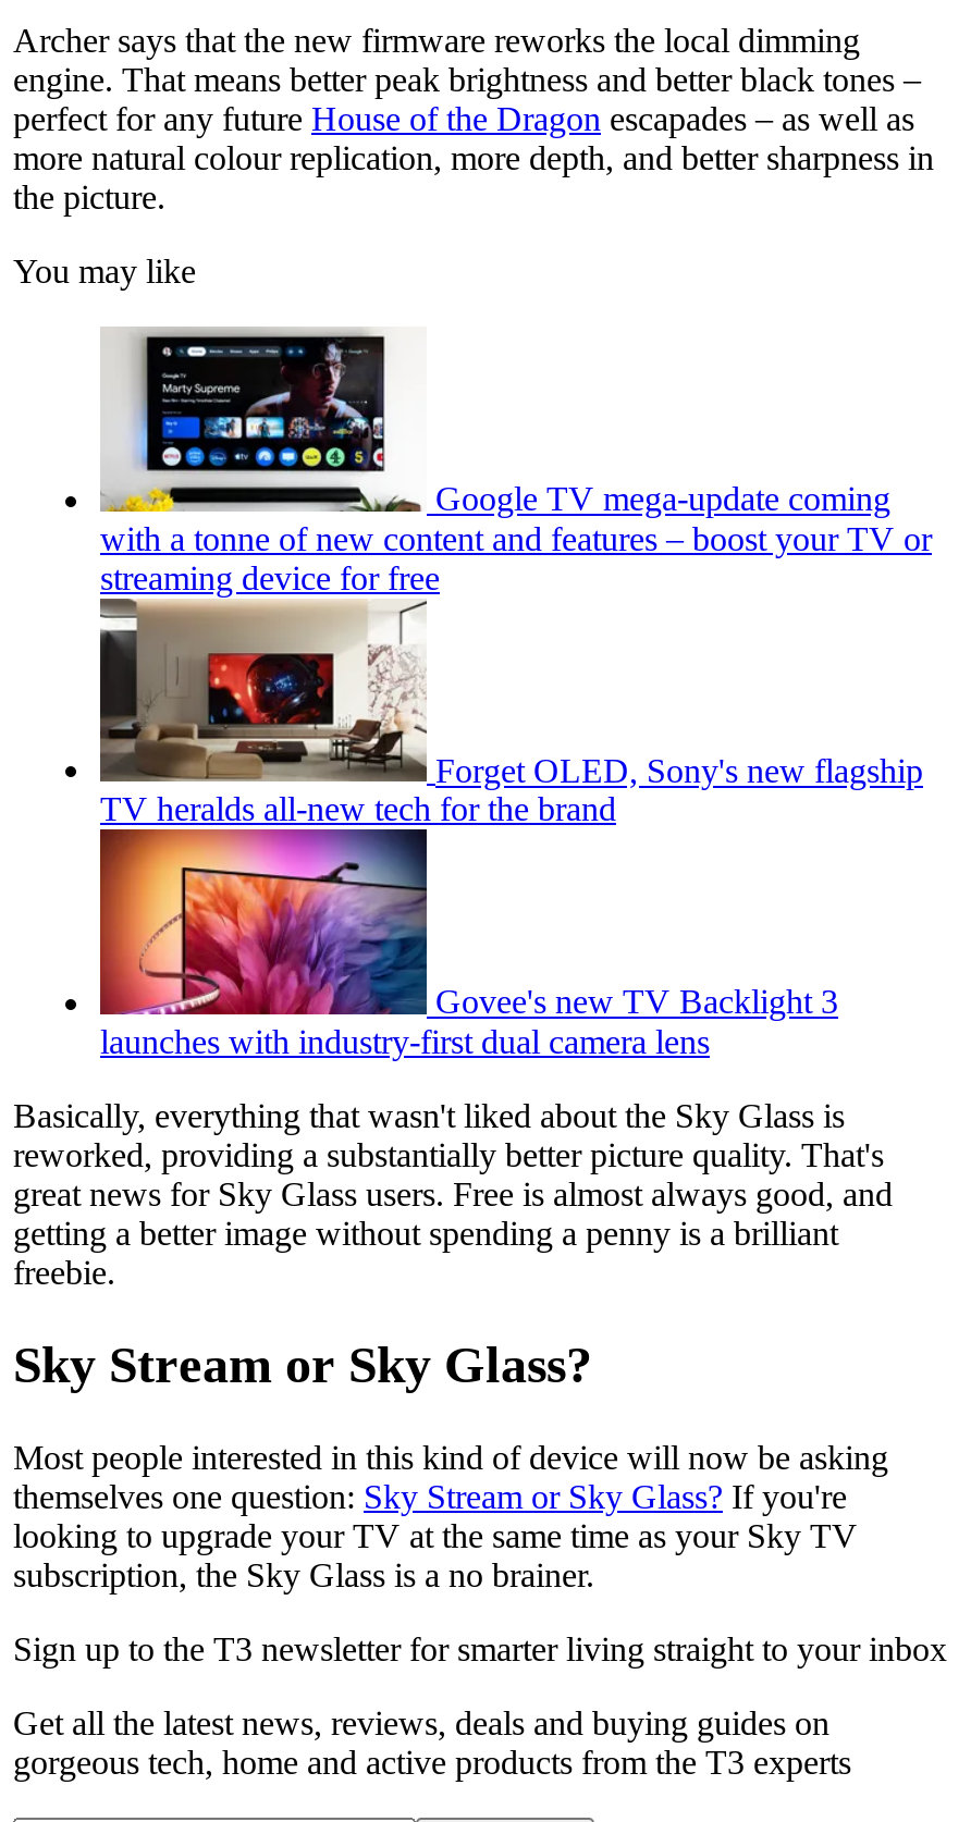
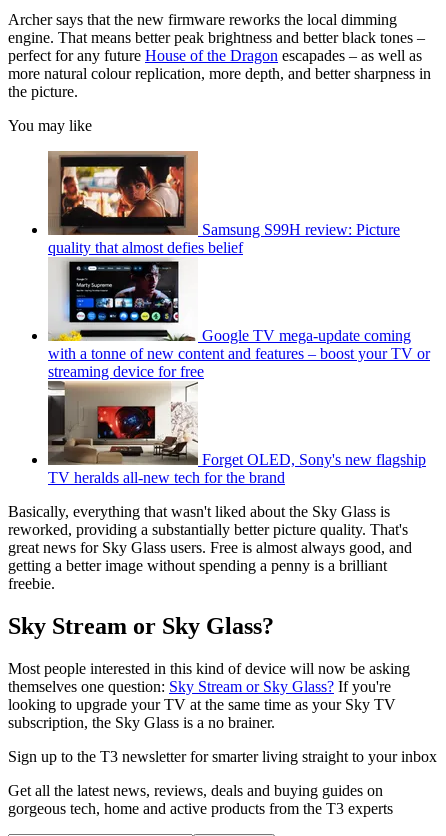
none -> [48,150,400,256] [image] | Samsung S99H review: Picture | quality that almost defies belief
moved [100,329,932,828] -> [48,257,430,486]: [image] | Google TV mega-update coming | with a tonne of new content and features – boost your TV or | streaming device for free | Forget OLED, Sony's new flagship | TV heralds all-new tech for the brand
[98,834,838,1060] [image] | Govee's new TV Backlight 3 | launches with industry-first dual camera lens -> none

